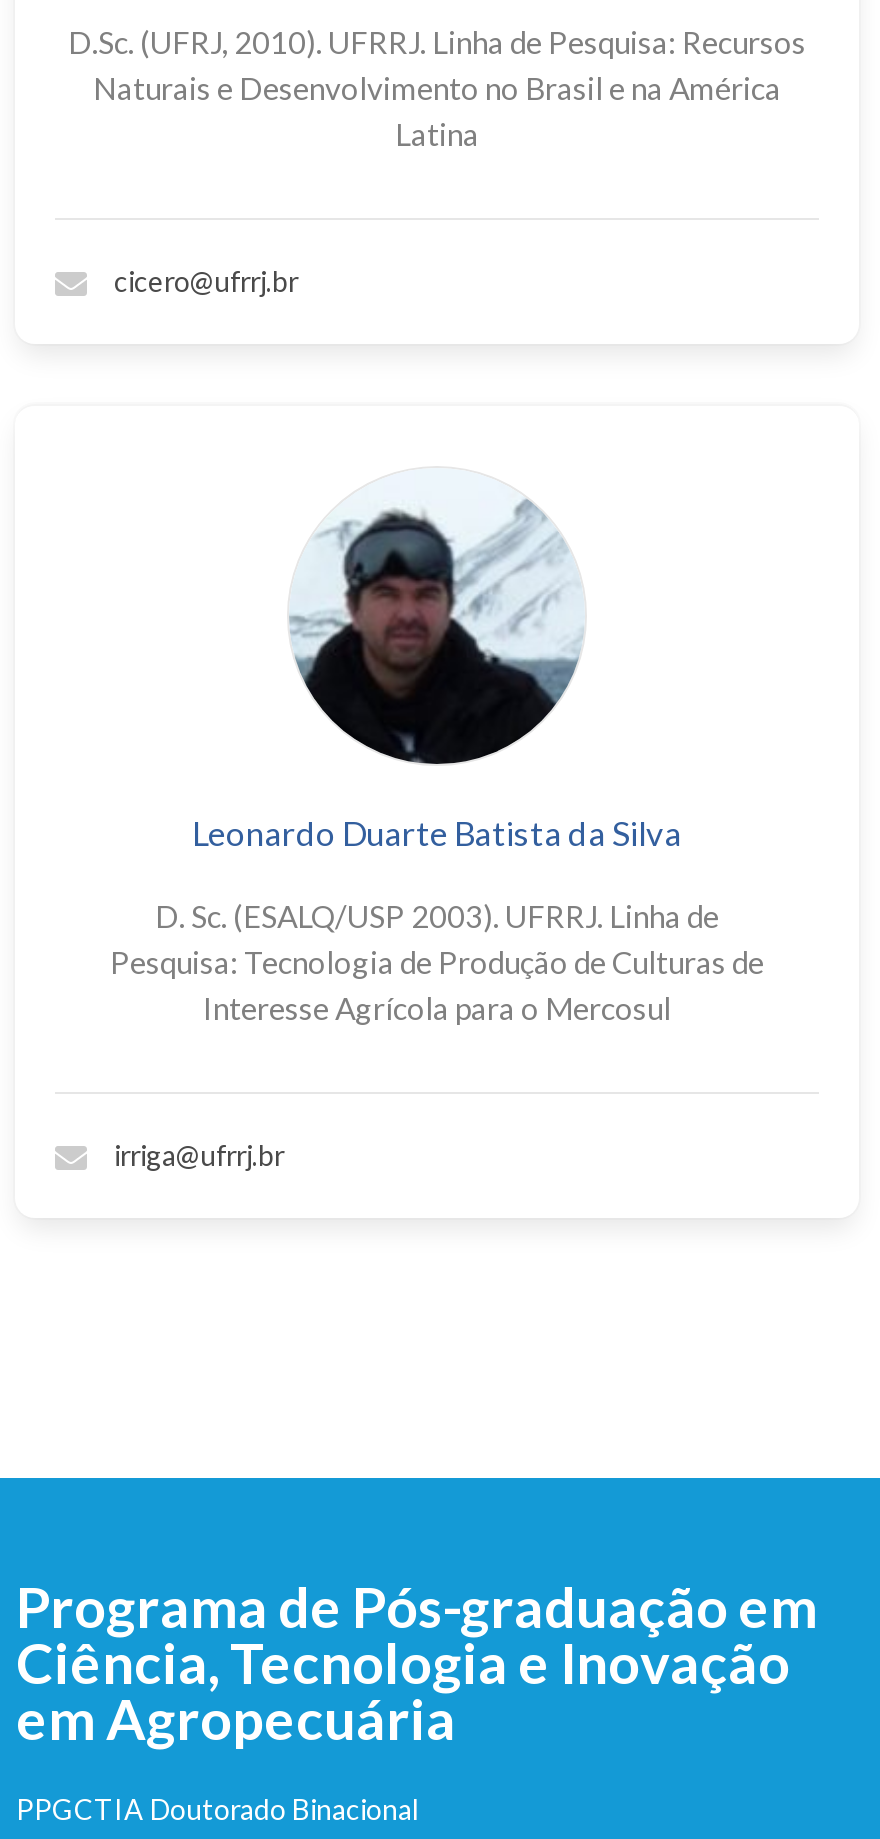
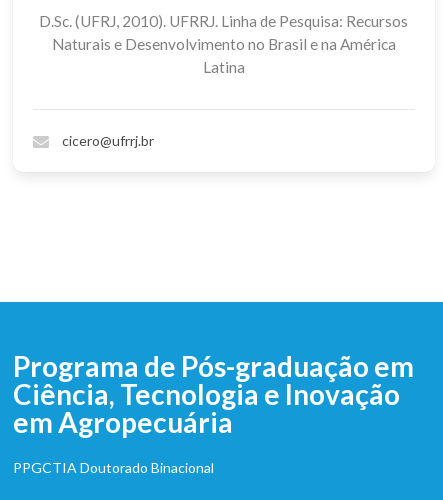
[110,498,764,1026] [image] | Leonardo Duarte Batista da Silva | D. Sc. (ESALQ/USP 2003). UFRRJ. Linha de | Pesquisa: Tecnologia de Produção de Culturas de | Interesse Agrícola para o Mercosul -> none
[108,1138,284,1172] irriga@ufrrj.br -> none

